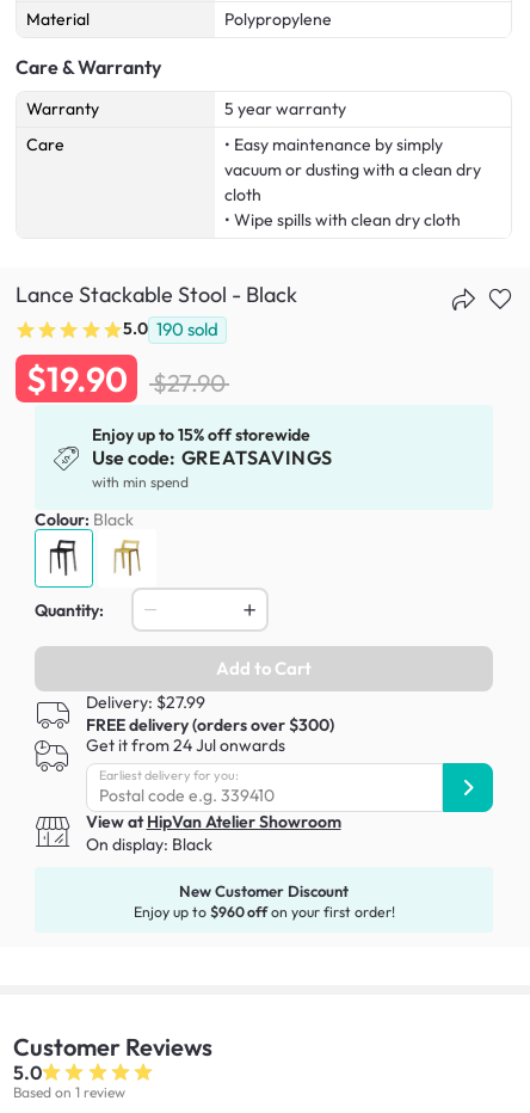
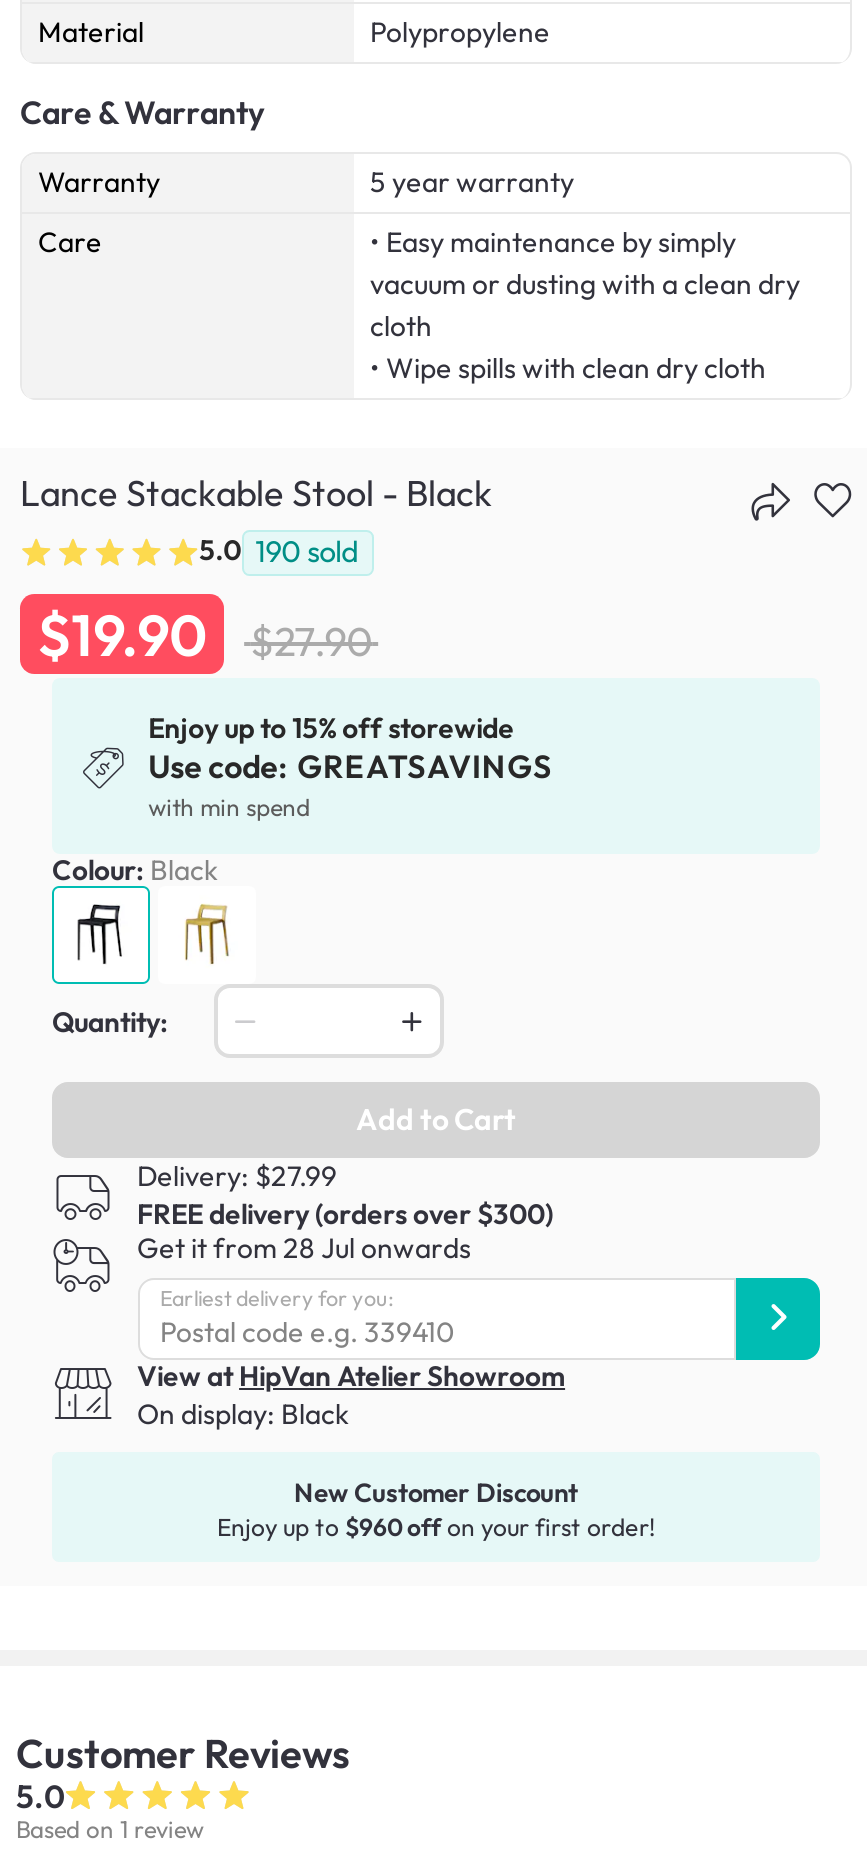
[85,735,285,756] Get it from 24 Jul onwards -> [137,1231,471,1267] Get it from 28 Jul onwards

